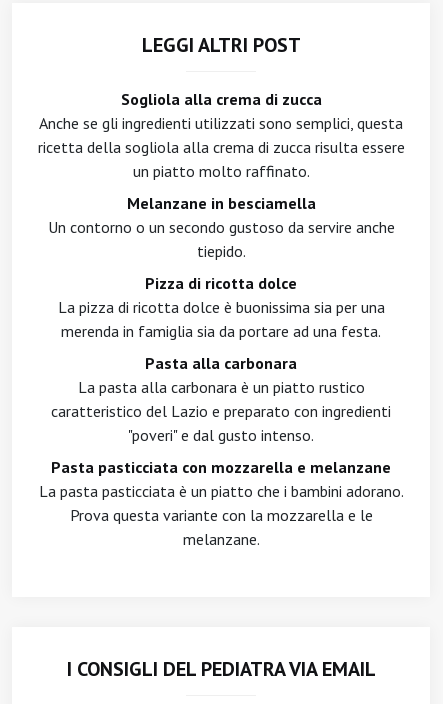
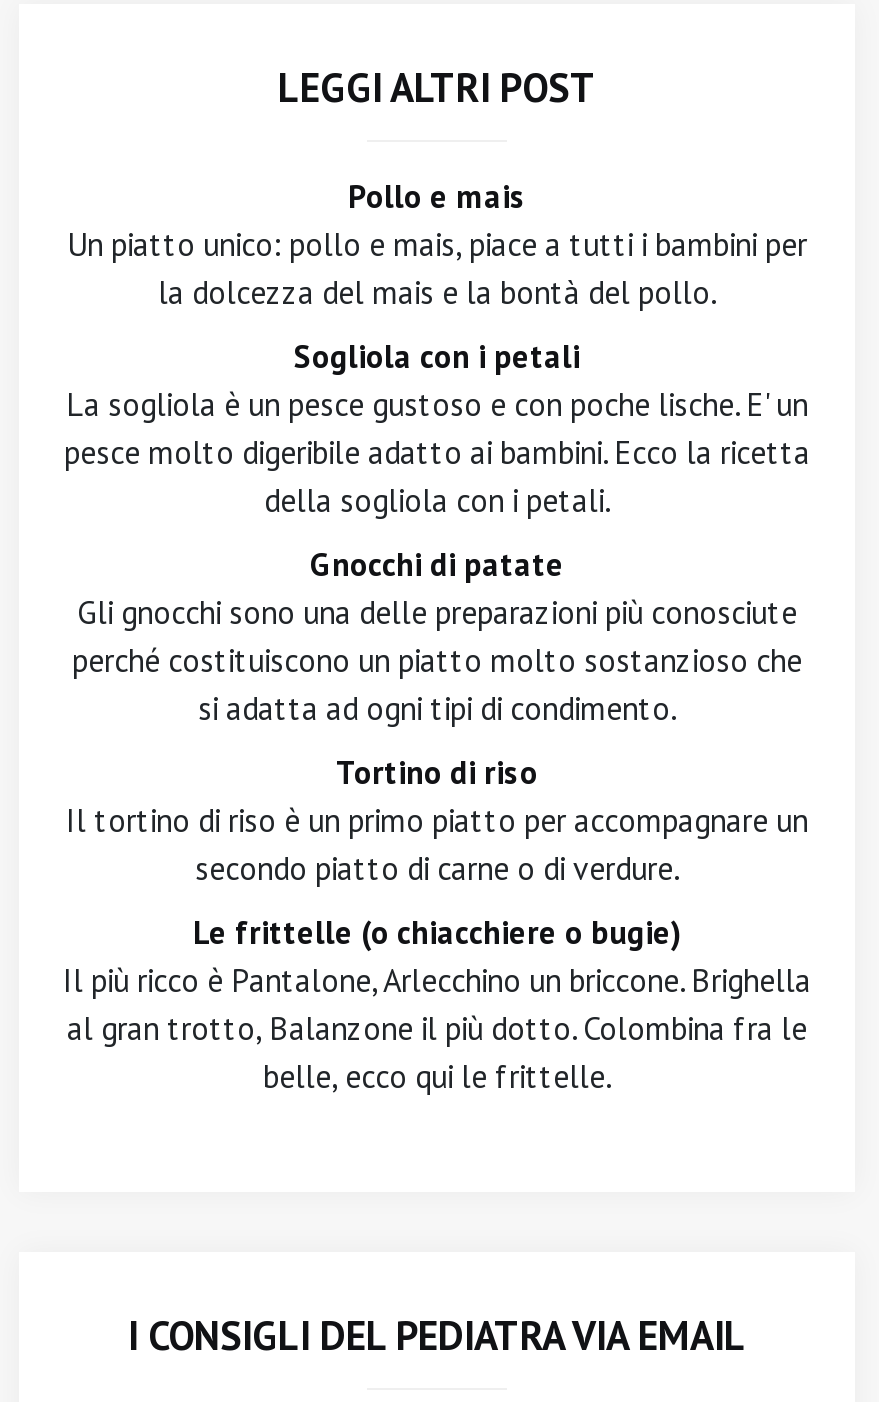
[37,89,404,181] Sogliola alla crema di zucca | Anche se gli ingredienti utilizzati sono semplici, questa | ricetta della sogliola alla crema di zucca risulta essere | un piatto molto raffinato. -> [67,176,807,312] Pollo e mais | Un piatto unico: pollo e mais, piace a tutti i bambini per | la dolcezza del mais e la bontà del pollo.
[47,193,394,261] Melanzane in besciamella | Un contorno o un secondo gustoso da servire anche | tiepido. -> [64,336,810,520] Sogliola con i petali | La sogliola è un pesce gustoso e con poche lische. E' un | pesce molto digeribile adatto ai bambini. Ecco la ricetta | della sogliola con i petali.
[57,273,384,341] Pizza di ricotta dolce | La pizza di ricotta dolce è buonissima sia per una | merenda in famiglia sia da portare ad una festa. -> [72,544,802,728] Gnocchi di patate | Gli gnocchi sono una delle preparazioni più conosciute | perché costituiscono un piatto molto sostanzioso che | si adatta ad ogni tipi di condimento.
[51,353,391,445] Pasta alla carbonara | La pasta alla carbonara è un piatto rustico | caratteristico del Lazio e preparato con ingredienti | "poveri" e dal gusto intenso. -> [66,752,808,888] Tortino di riso | Il tortino di riso è un primo piatto per accompagnare un | secondo piatto di carne o di verdure.
[38,457,403,549] Pasta pasticciata con mozzarella e melanzane | La pasta pasticciata è un piatto che i bambini adorano. | Prova questa variante con la mozzarella e le | melanzane. -> [63,912,811,1096] Le frittelle (o chiacchiere o bugie) | Il più ricco è Pantalone, Arlecchino un briccone. Brighella | al gran trotto, Balanzone il più dotto. Colombina fra le | belle, ecco qui le frittelle.

